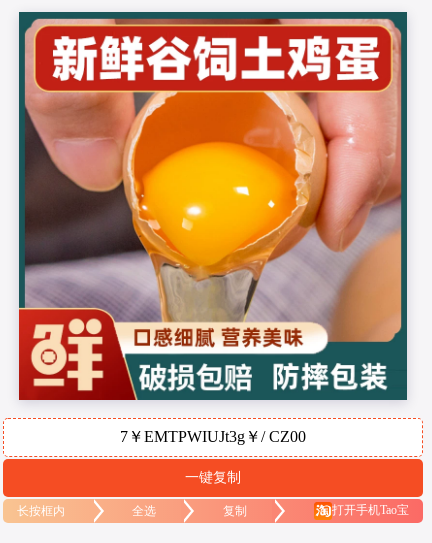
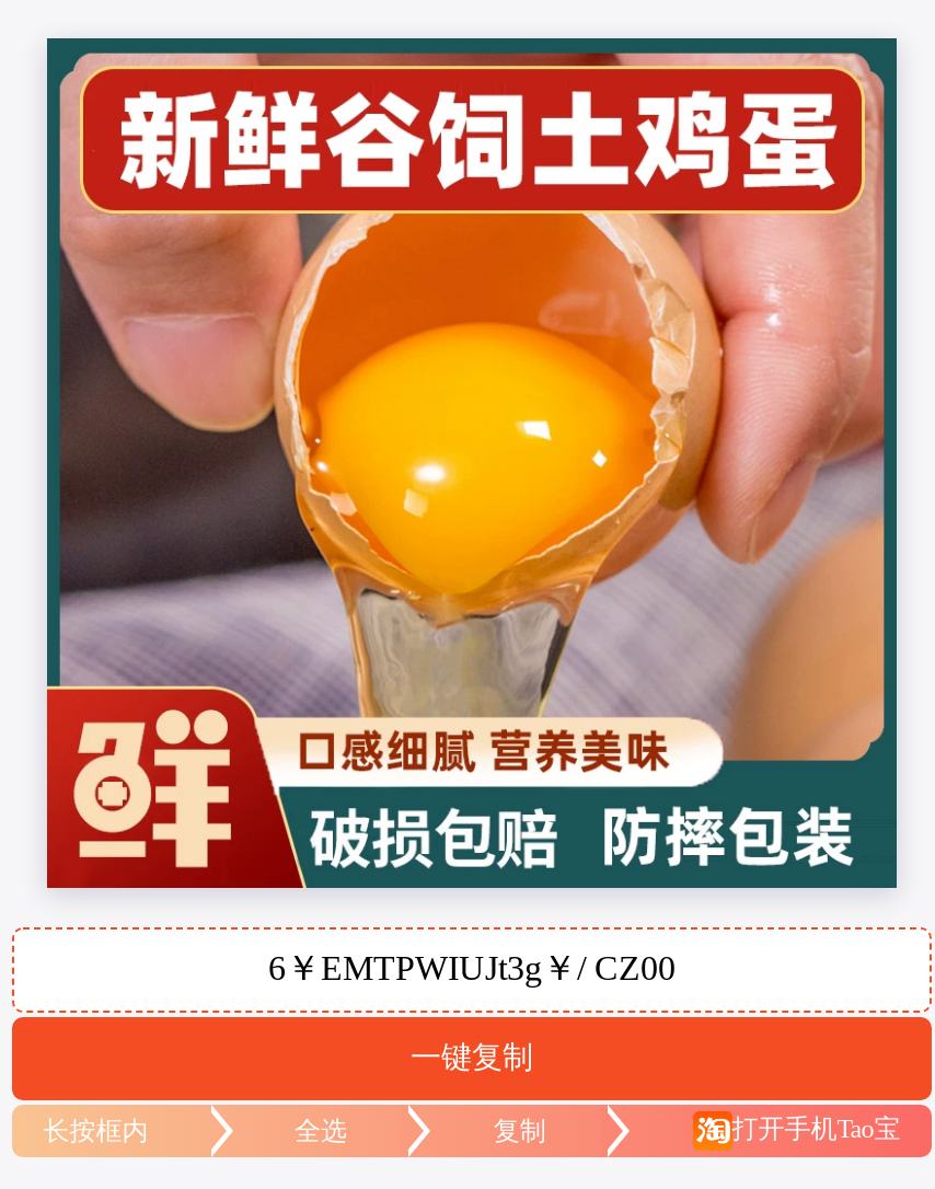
[120,428,306,445] 7￥EMTPWIUJt3g￥/ CZ00 -> [268,949,676,986] 6￥EMTPWIUJt3g￥/ CZ00

